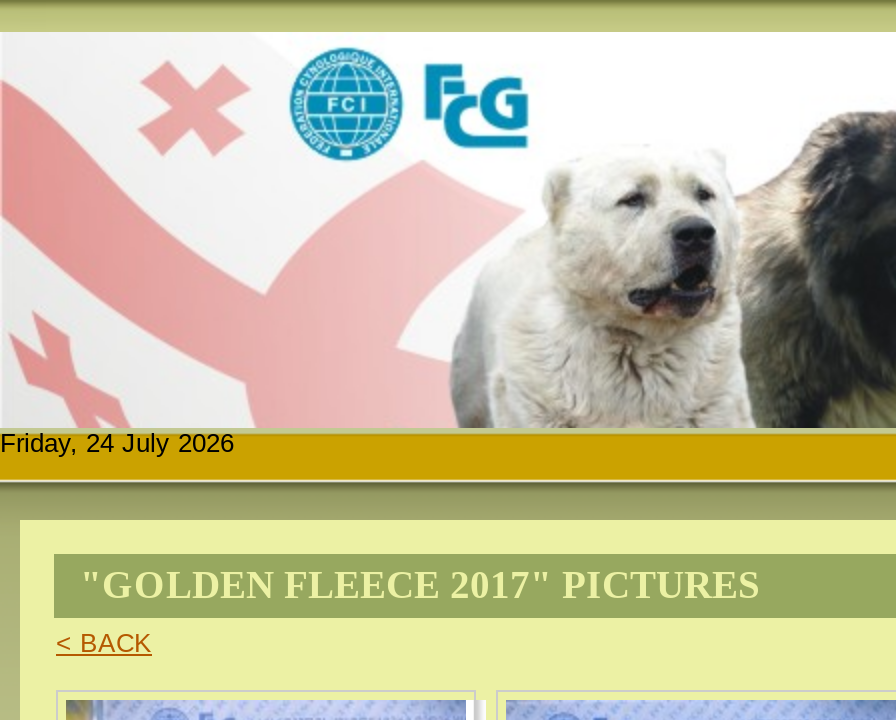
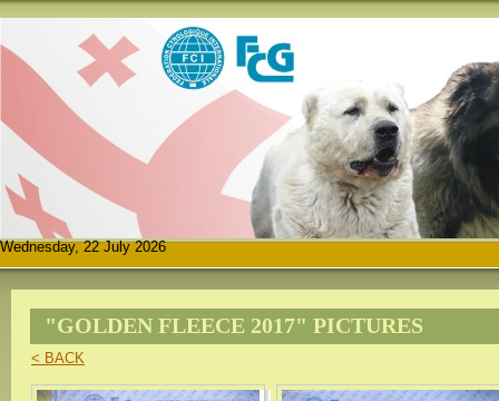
[0,428,234,458] Friday, 24 July 2026 -> [0,238,166,255] Wednesday, 22 July 2026

